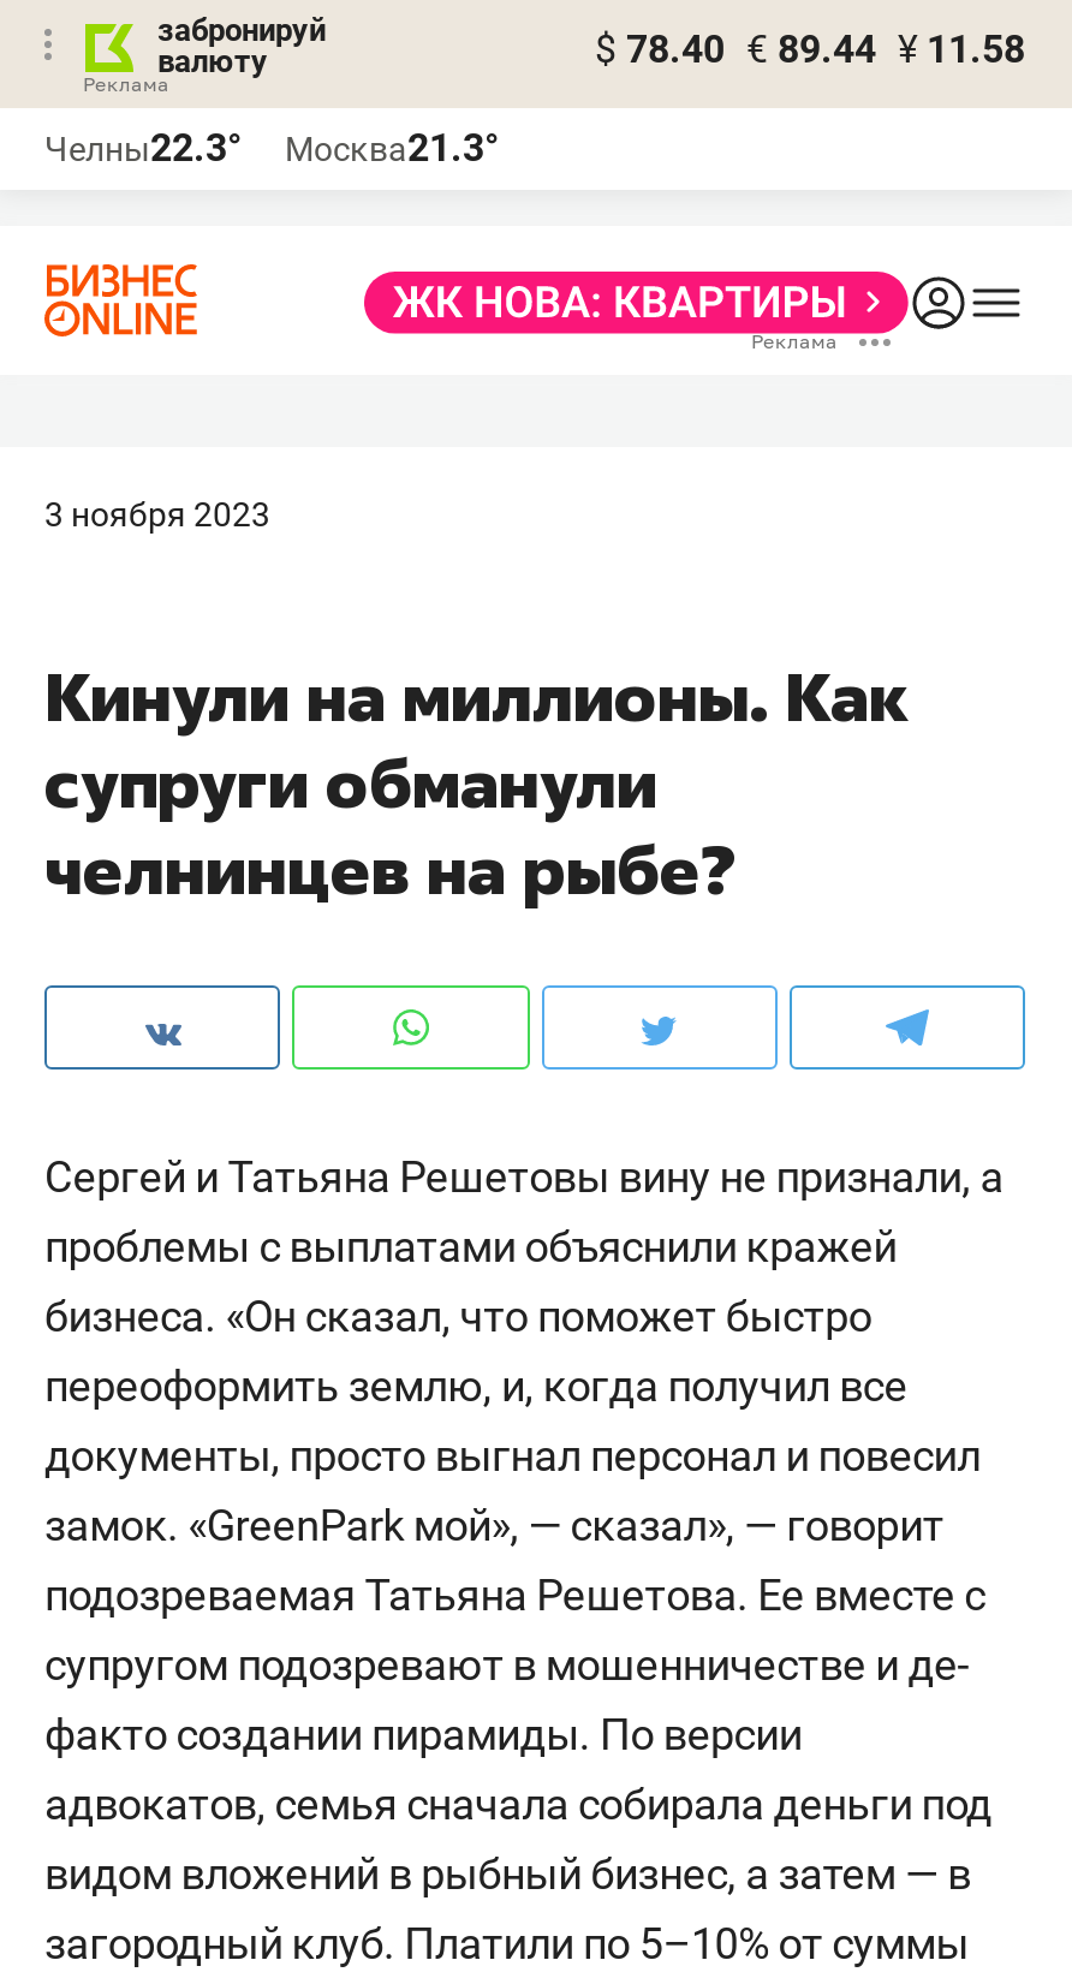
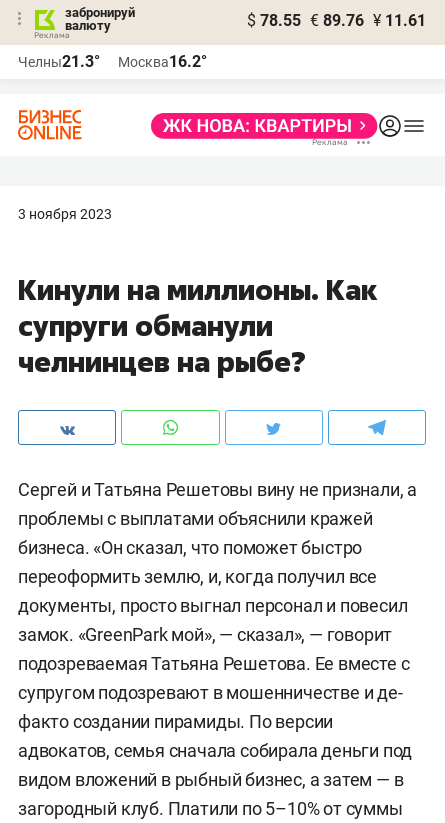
[595,26,1025,72] $ 78.40 € 89.44 ¥ 11.58 -> [247,11,426,30] $ 78.55 € 89.76 ¥ 11.61
[44,125,242,171] Челны22.3° -> [18,52,100,71] Челны21.3°
[285,125,499,171] Москва21.3° -> [118,52,207,71] Москва16.2°

